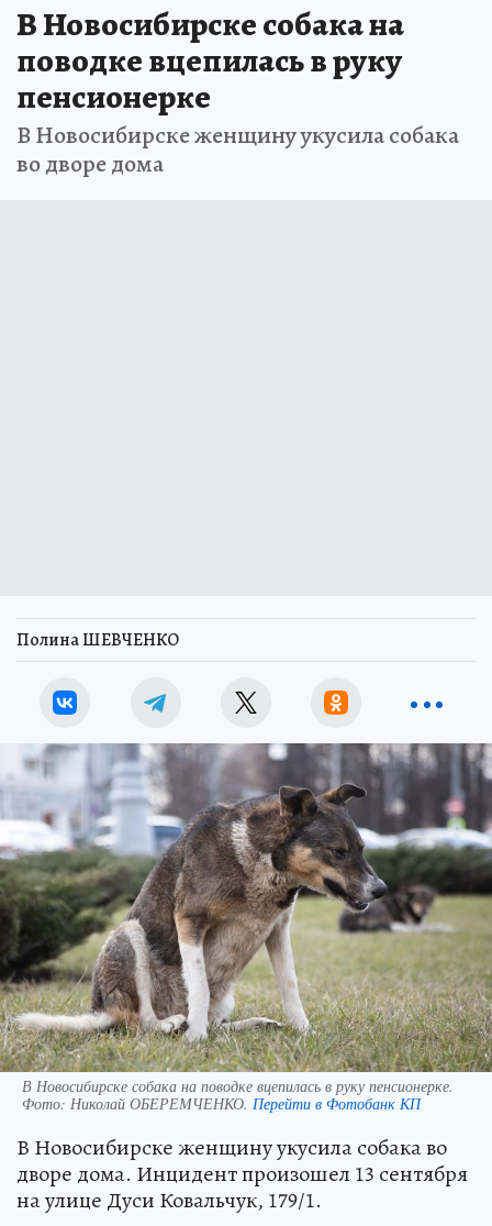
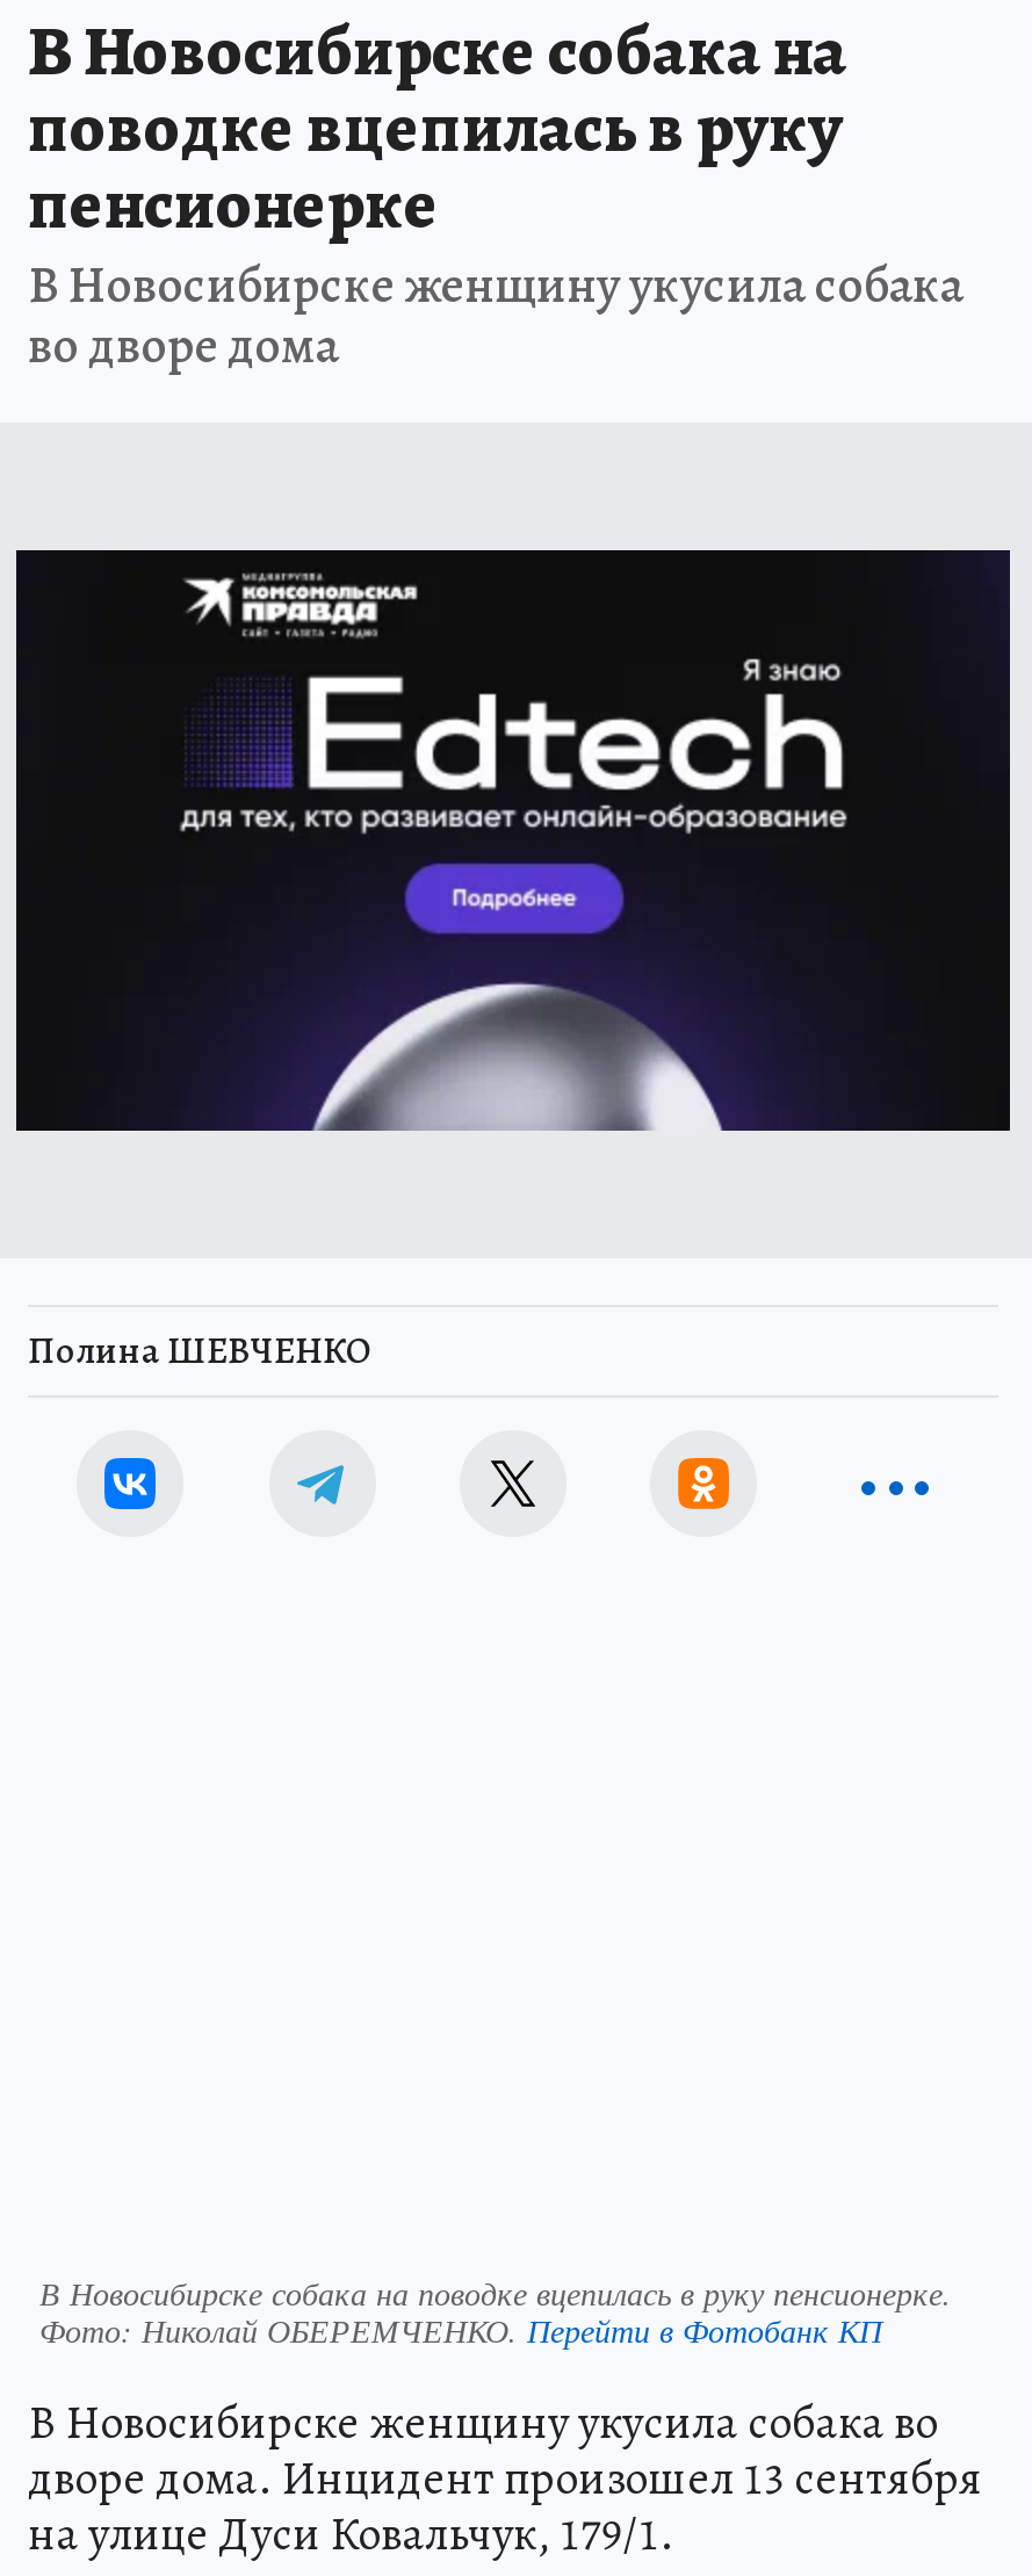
none -> [14,548,1012,1133] [image]
[3,742,489,1073] [image] -> none

